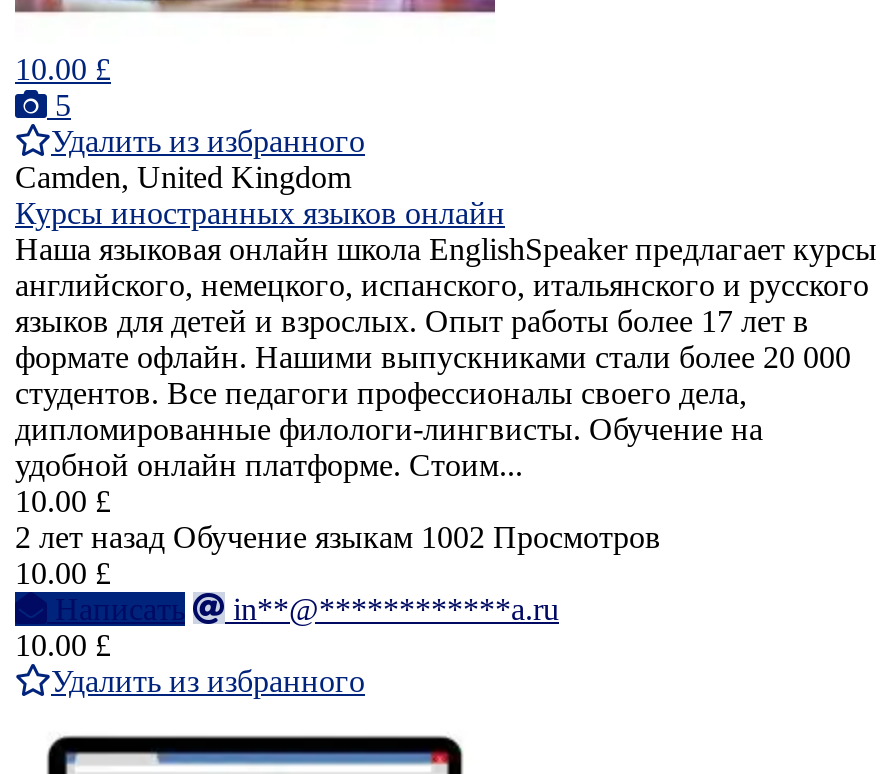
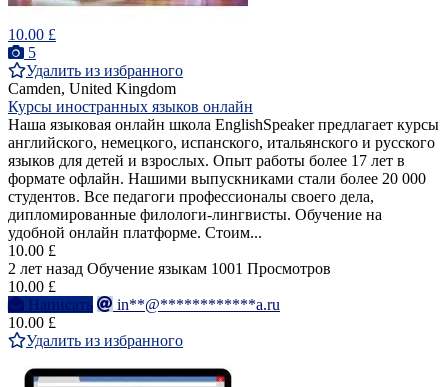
[15,520,661,554] 2 лет назад Обучение языкам 1002 Просмотров -> [8,260,331,277] 2 лет назад Обучение языкам 1001 Просмотров

